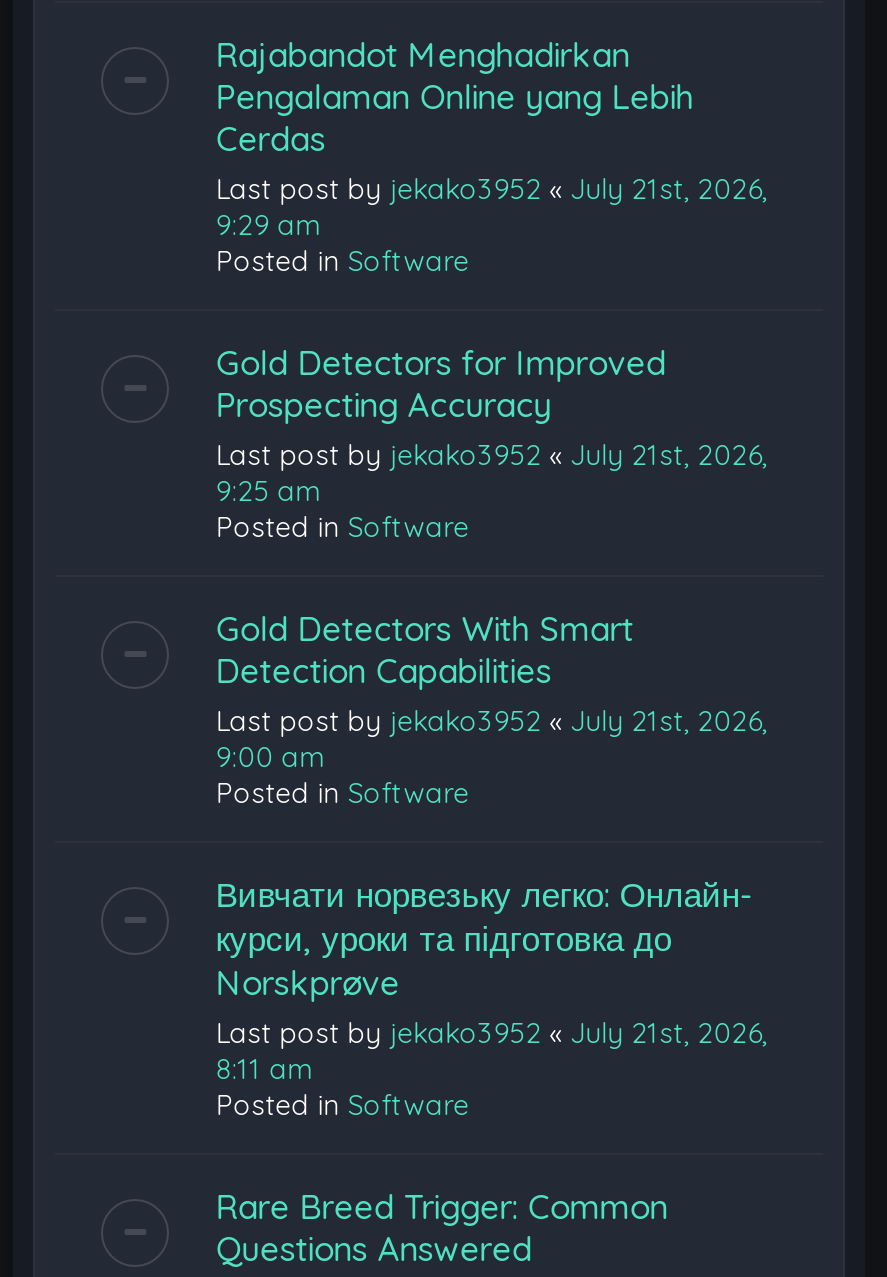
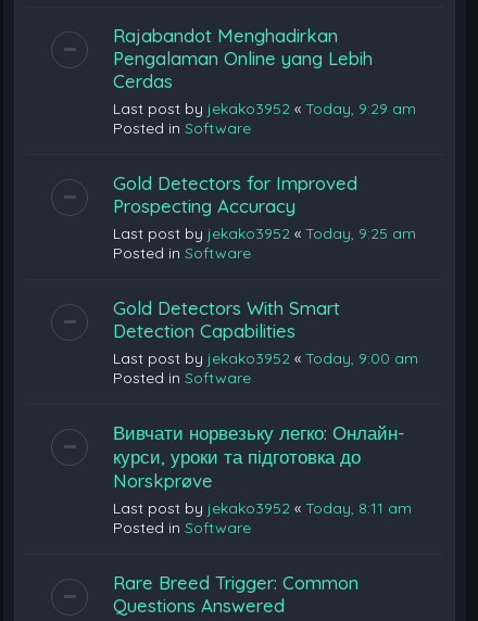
[215,171,767,243] Last post by jekako3952 «July 21st, 2026, | 9:29 am -> [113,99,416,118] Last post by jekako3952 «Today, 9:29 am
[215,437,767,509] Last post by jekako3952 «July 21st, 2026, | 9:25 am -> [113,224,416,243] Last post by jekako3952 «Today, 9:25 am
[215,703,767,775] Last post by jekako3952 «July 21st, 2026, | 9:00 am -> [113,348,418,368] Last post by jekako3952 «Today, 9:00 am
[215,1015,767,1087] Last post by jekako3952 «July 21st, 2026, | 8:11 am -> [113,498,412,518] Last post by jekako3952 «Today, 8:11 am

